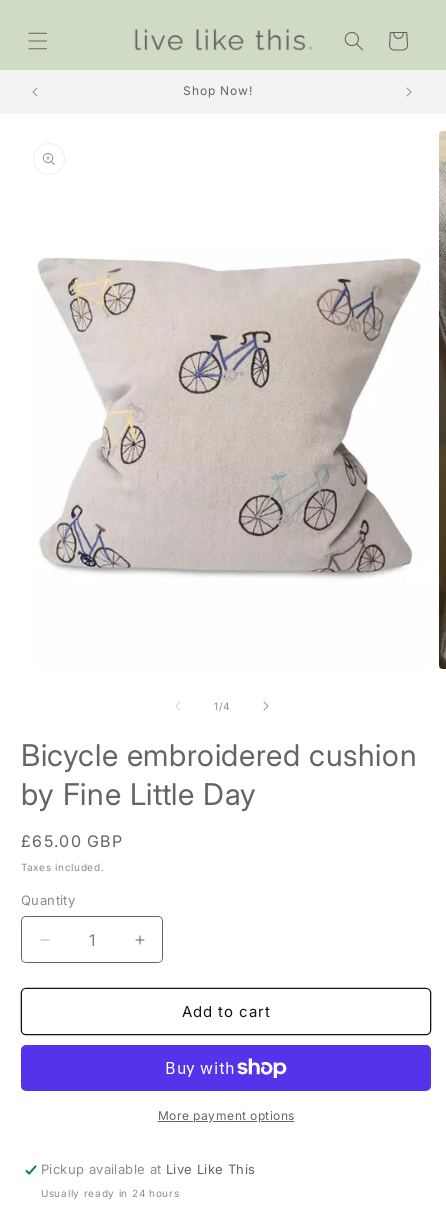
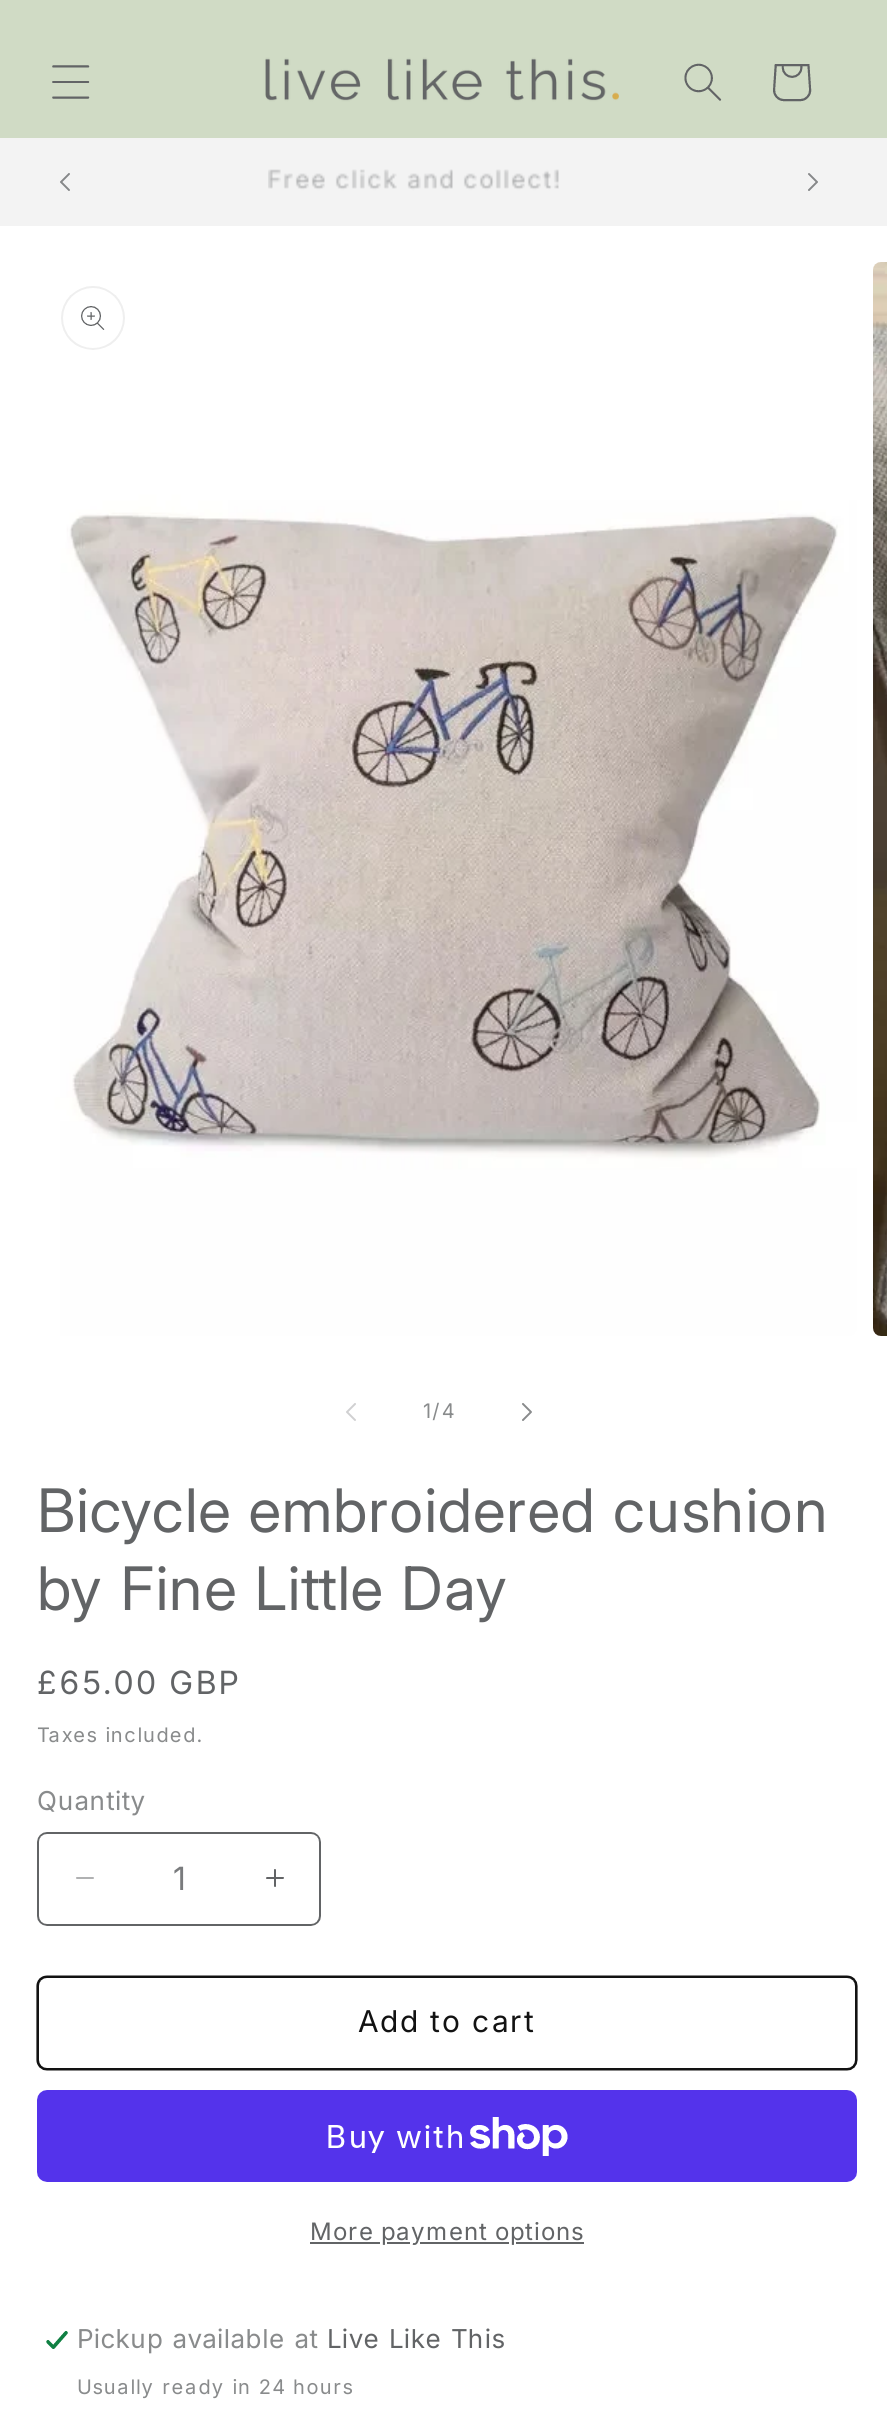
[193,83,263,98] Shop Now! -> [284,164,578,194] Free click and collect!

